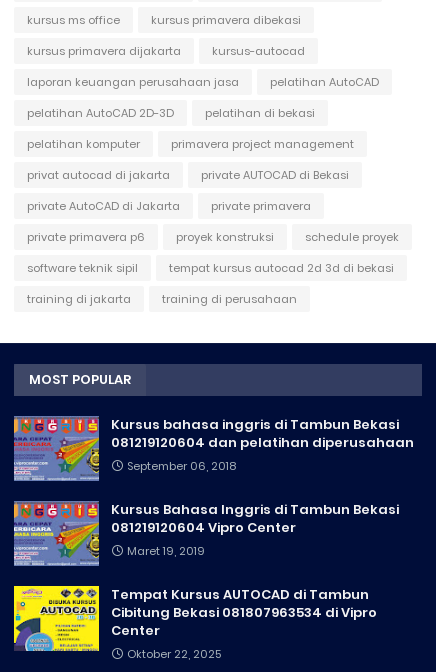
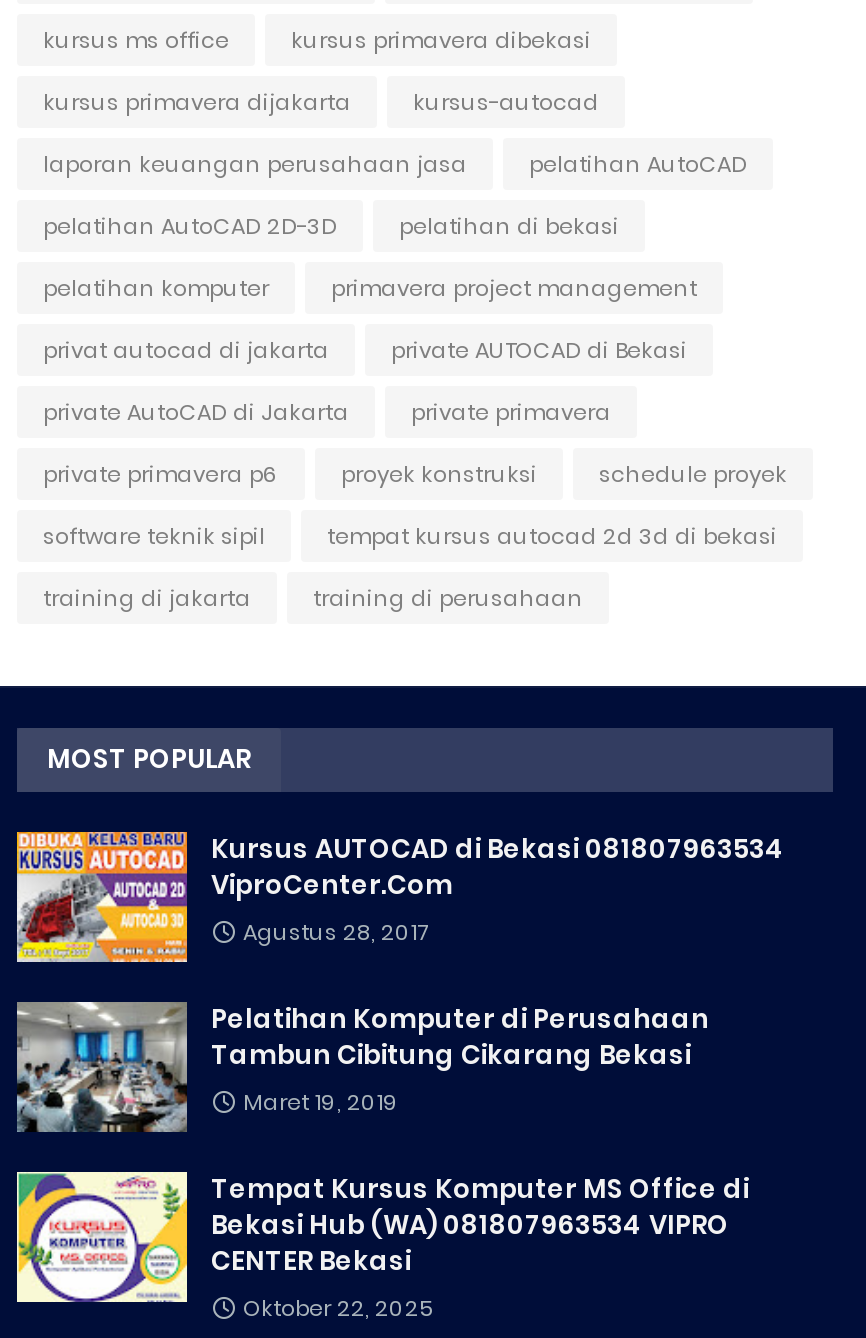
[13,415,414,482] [image] | Kursus bahasa inggris di Tambun Bekasi | 081219120604 dan pelatihan diperusahaan | September 06, 2018 -> [15,830,785,964] [image] | Kursus AUTOCAD di Bekasi 081807963534 | ViproCenter.Com | Agustus 28, 2017
[13,500,399,567] [image] | Kursus Bahasa Inggris di Tambun Bekasi | 081219120604 Vipro Center -> [15,1000,709,1132] [image] | Pelatihan Komputer di Perusahaan | Tambun Cibitung Cikarang Bekasi
[13,585,377,652] [image] | Tempat Kursus AUTOCAD di Tambun | Cibitung Bekasi 081807963534 di Vipro | Center -> [15,1170,749,1304] [image] | Tempat Kursus Komputer MS Office di | Bekasi Hub (WA) 081807963534 VIPRO | CENTER Bekasi

